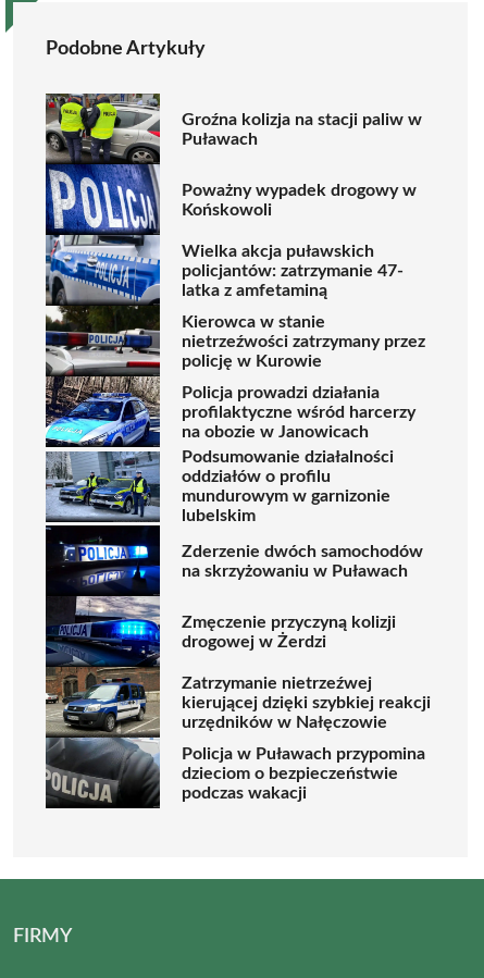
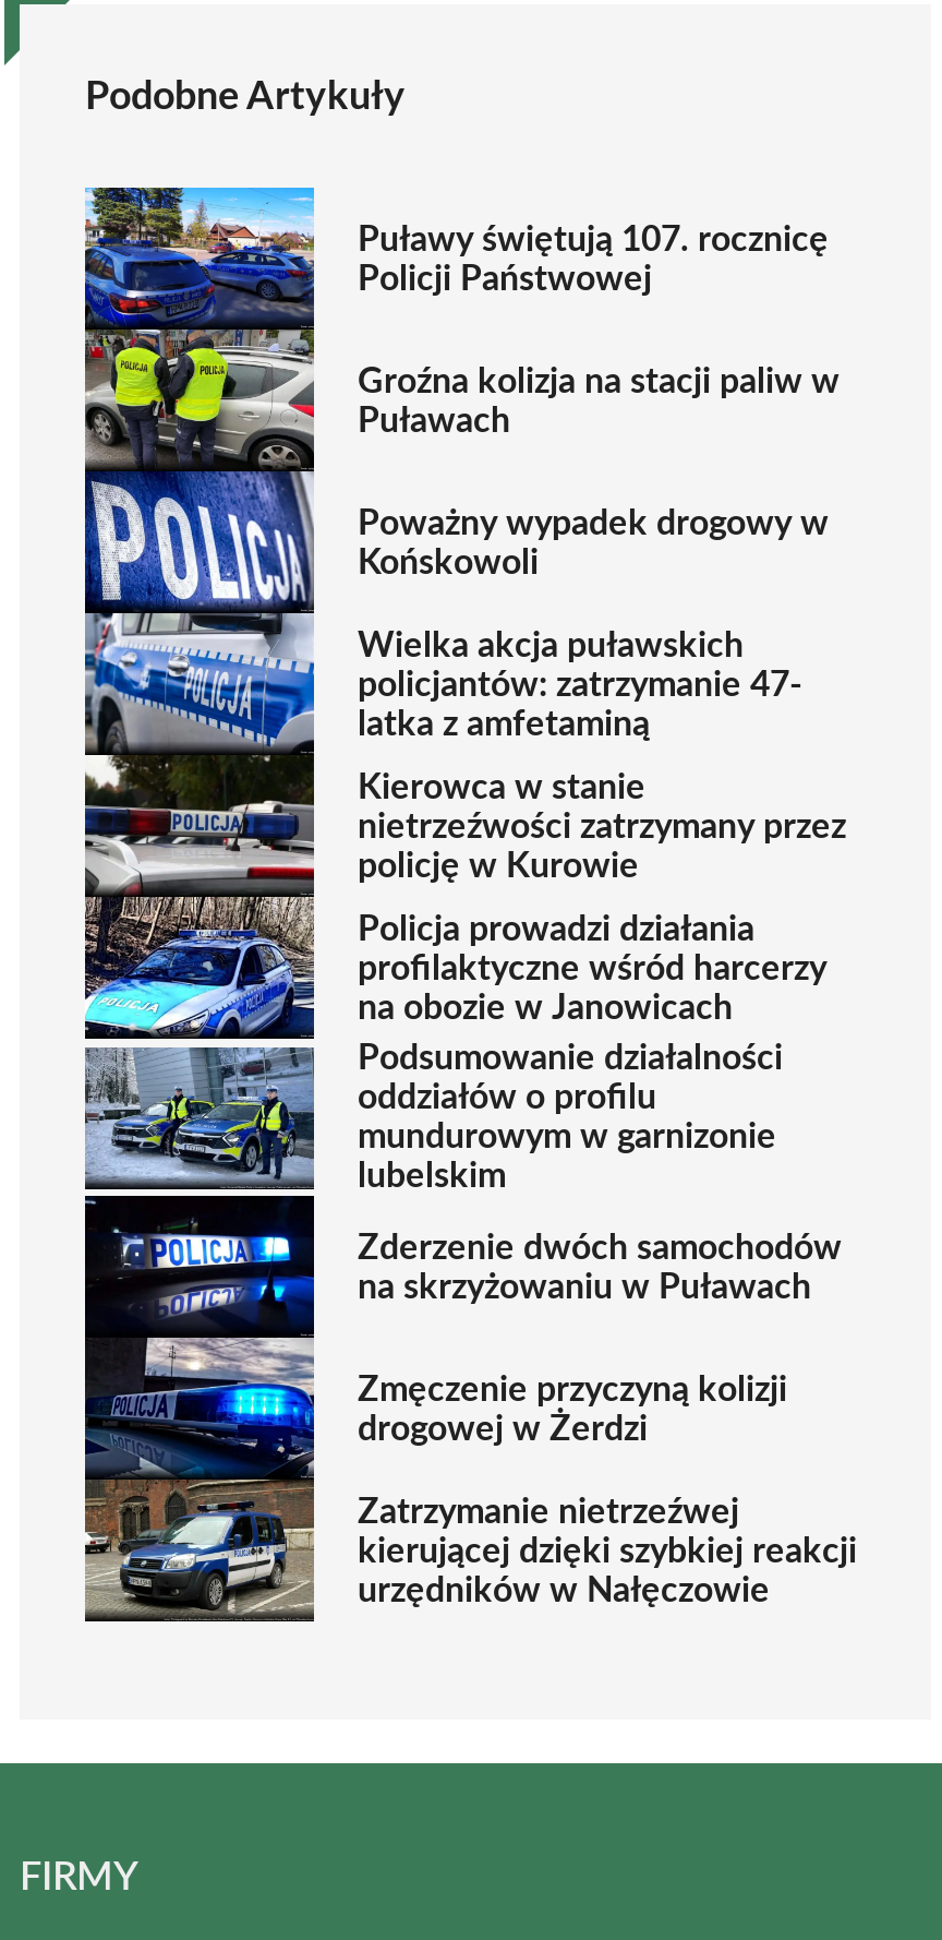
none -> [83,185,829,332] [image] | Puławy świętują 107. rocznicę | Policji Państwowej
moved [182,110,431,731] -> [358,363,857,1607]: Groźna kolizja na stacji paliw w | Puławach | Poważny wypadek drogowy w | ... | kierującej dzięki szybkiej reakcji | urzędników w Nałęczowie
[46,736,425,807] [image] | Policja w Puławach przypomina | dzieciom o bezpieczeństwie | podczas wakacji -> none

